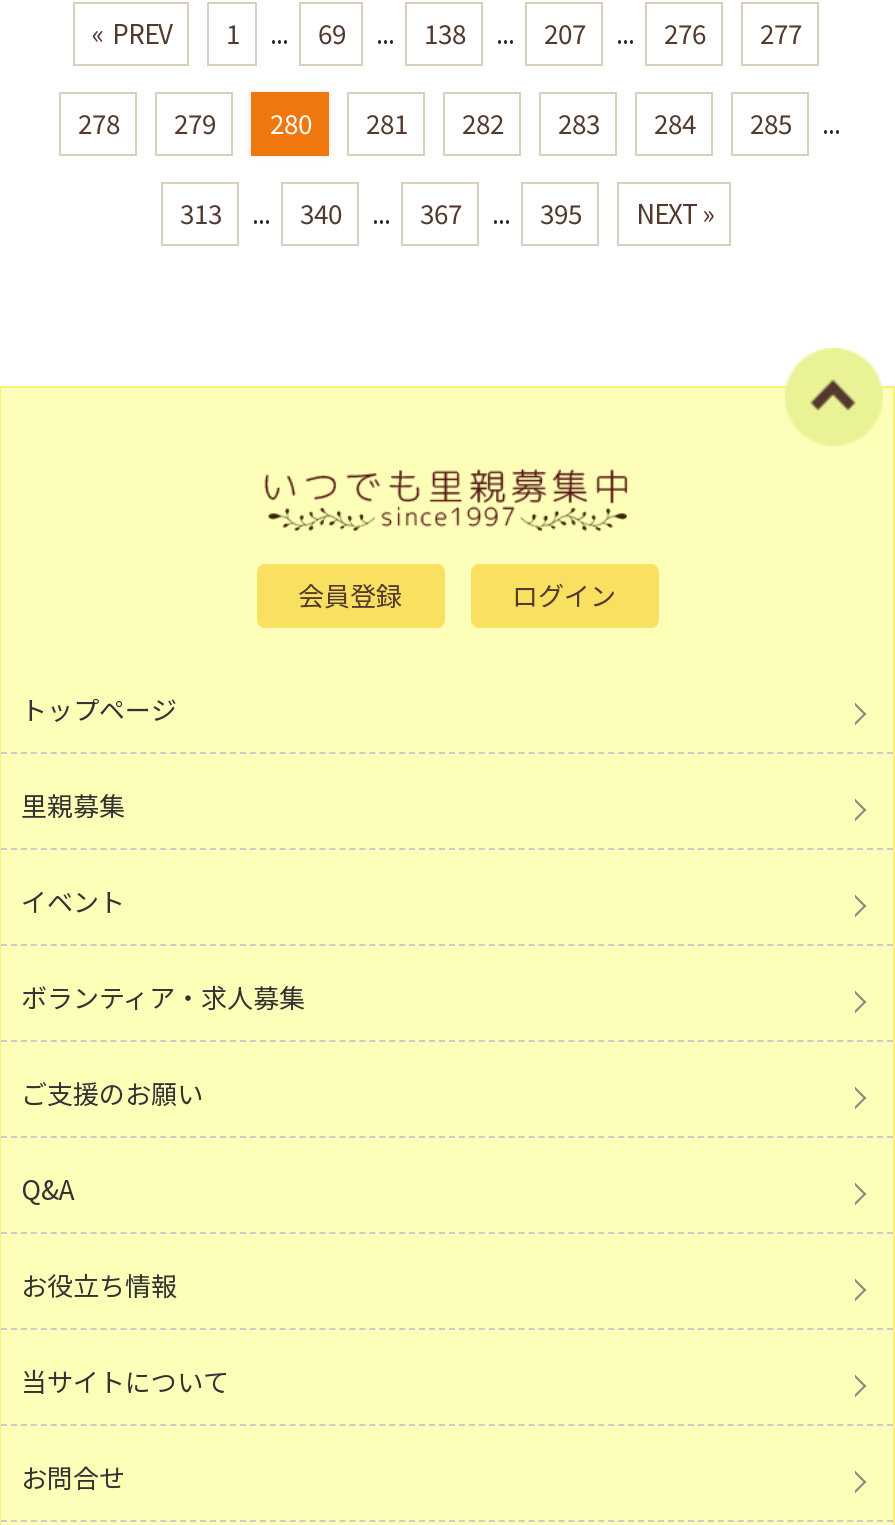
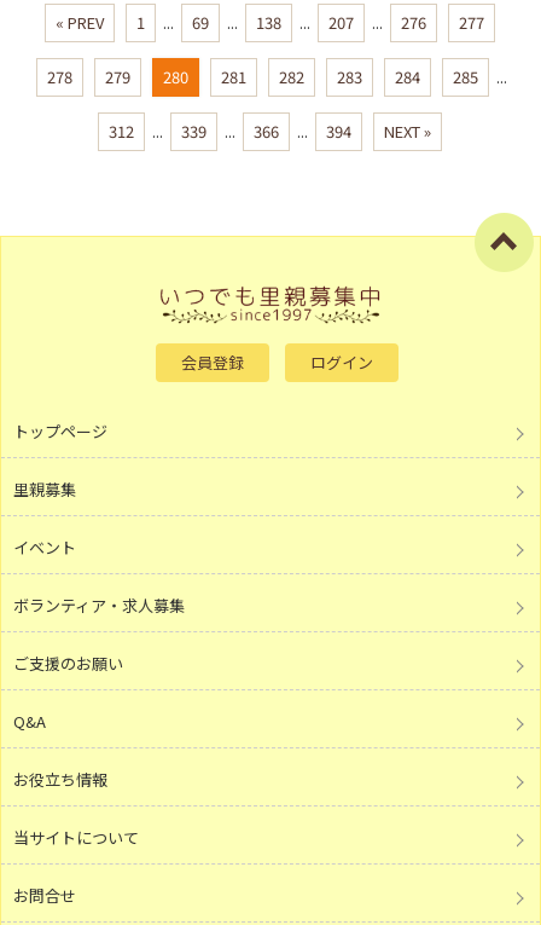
[180,193,222,231] 313 -> [109,119,135,142] 312
[300,193,342,231] 340 -> [182,119,207,142] 339
[420,193,462,231] 367 -> [254,119,280,142] 366
[540,193,582,231] 395 -> [327,119,352,142] 394

